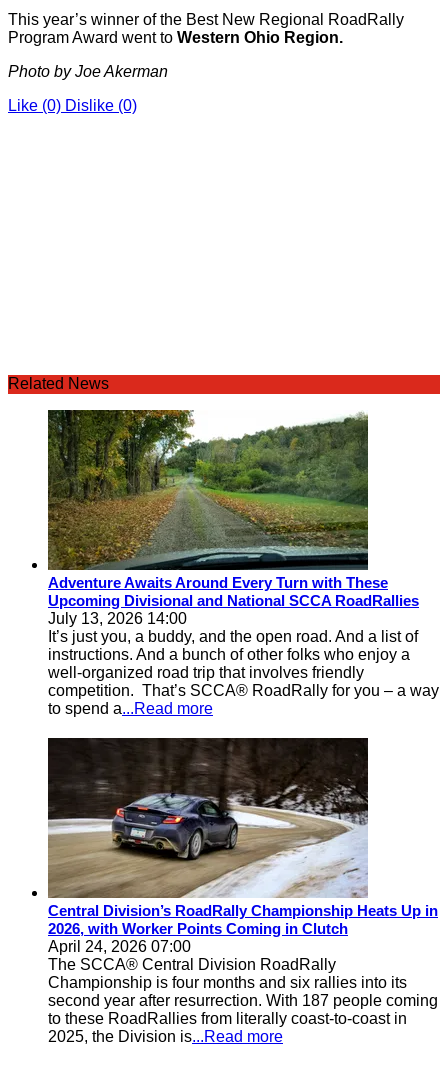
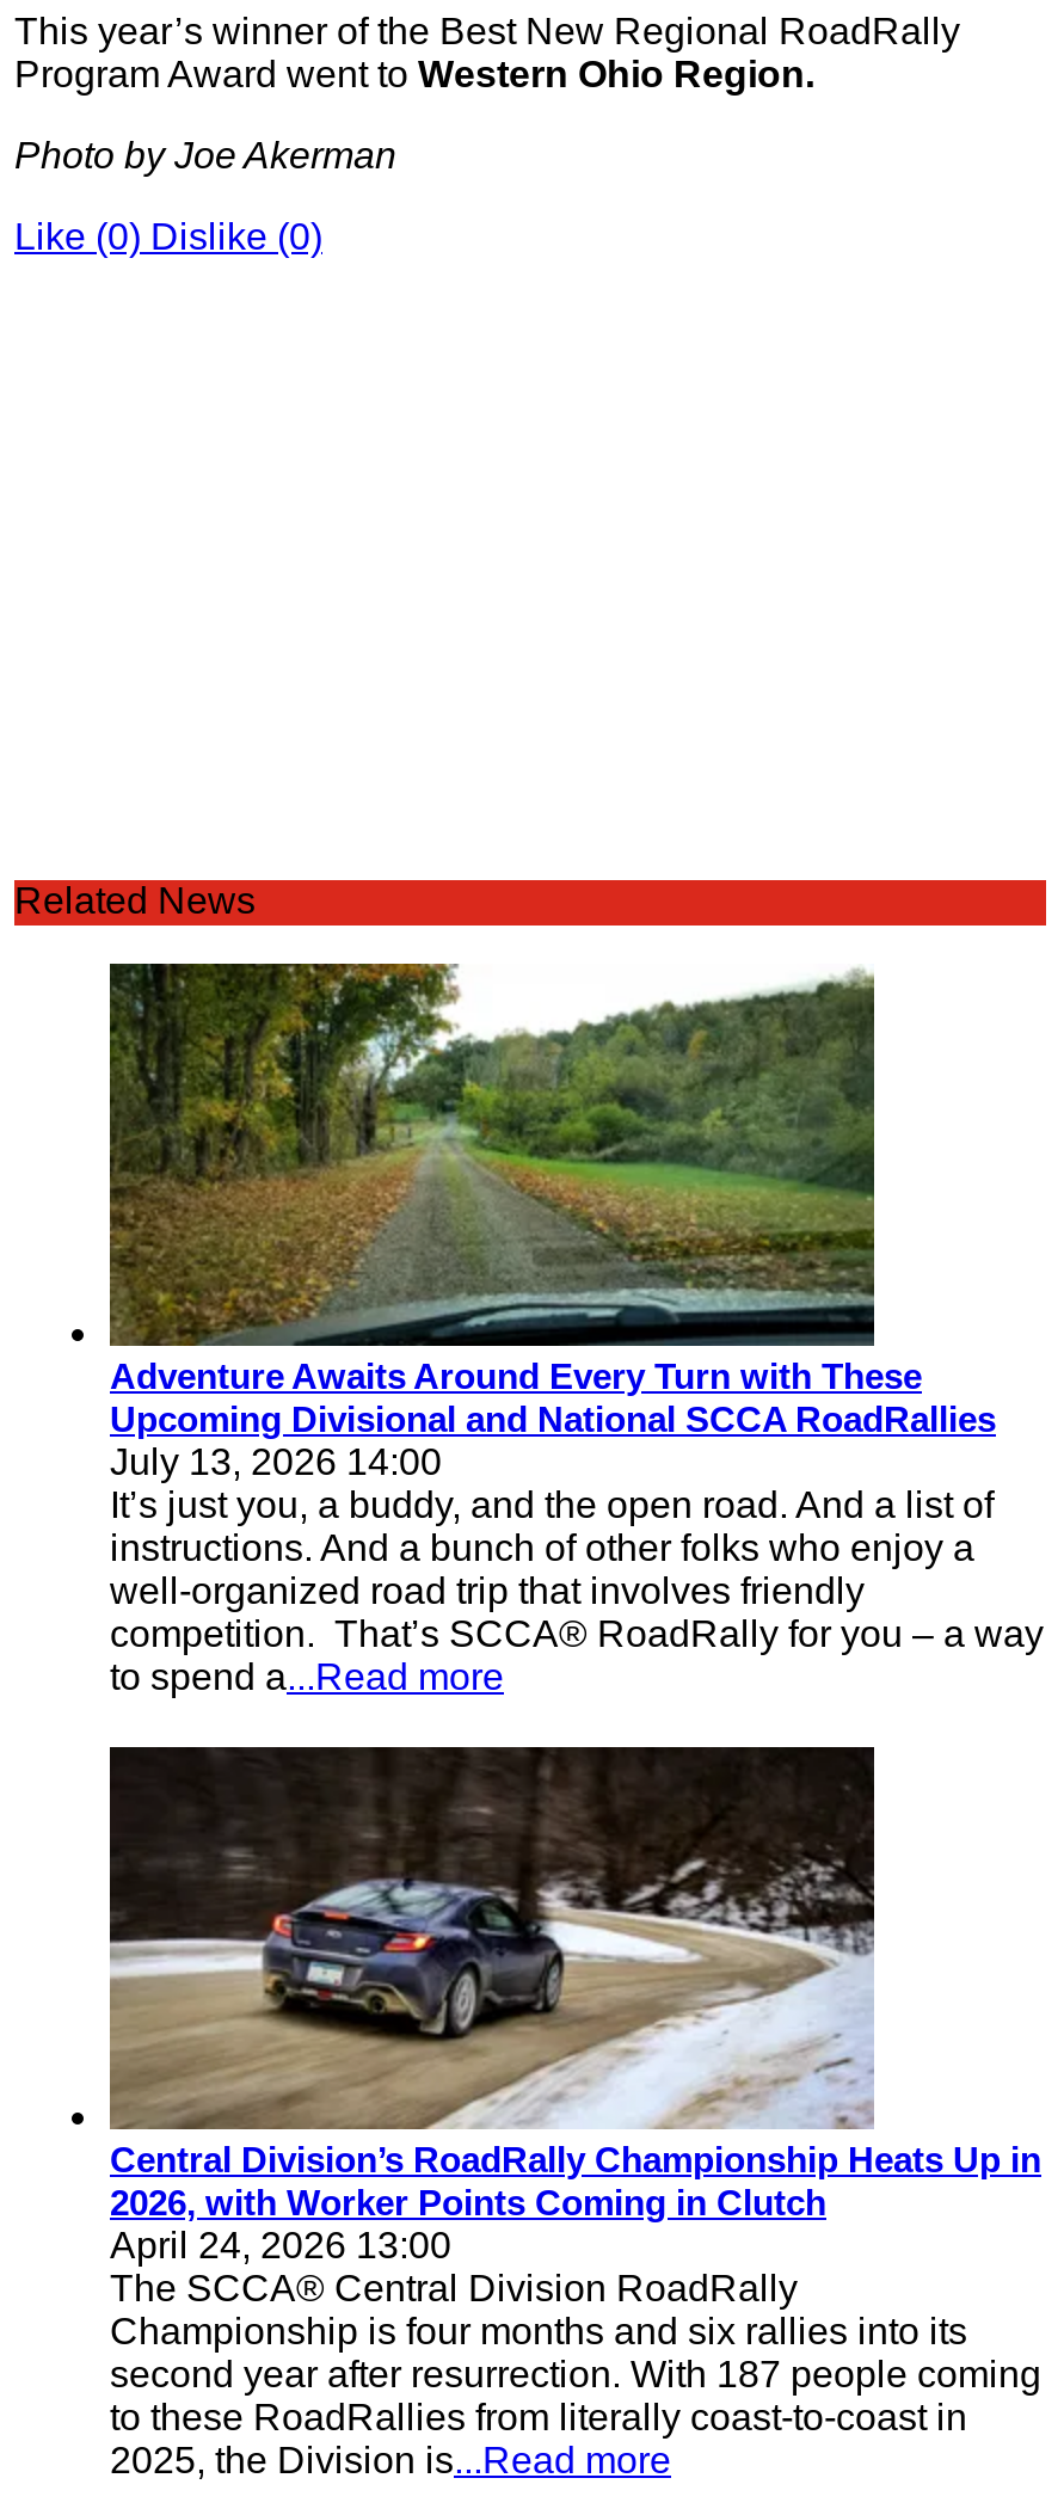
[48,938,191,955] April 24, 2026 07:00 -> [110,2225,451,2265] April 24, 2026 13:00

